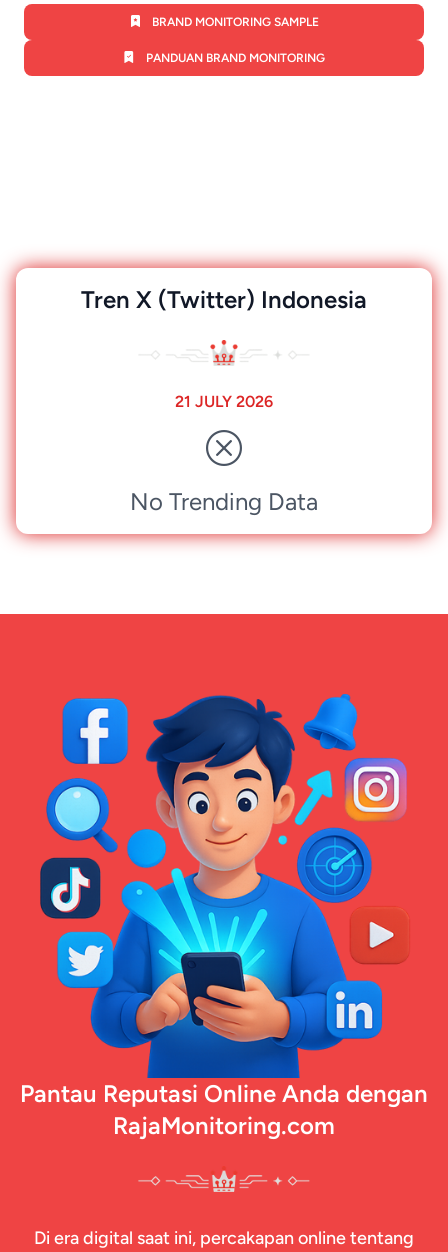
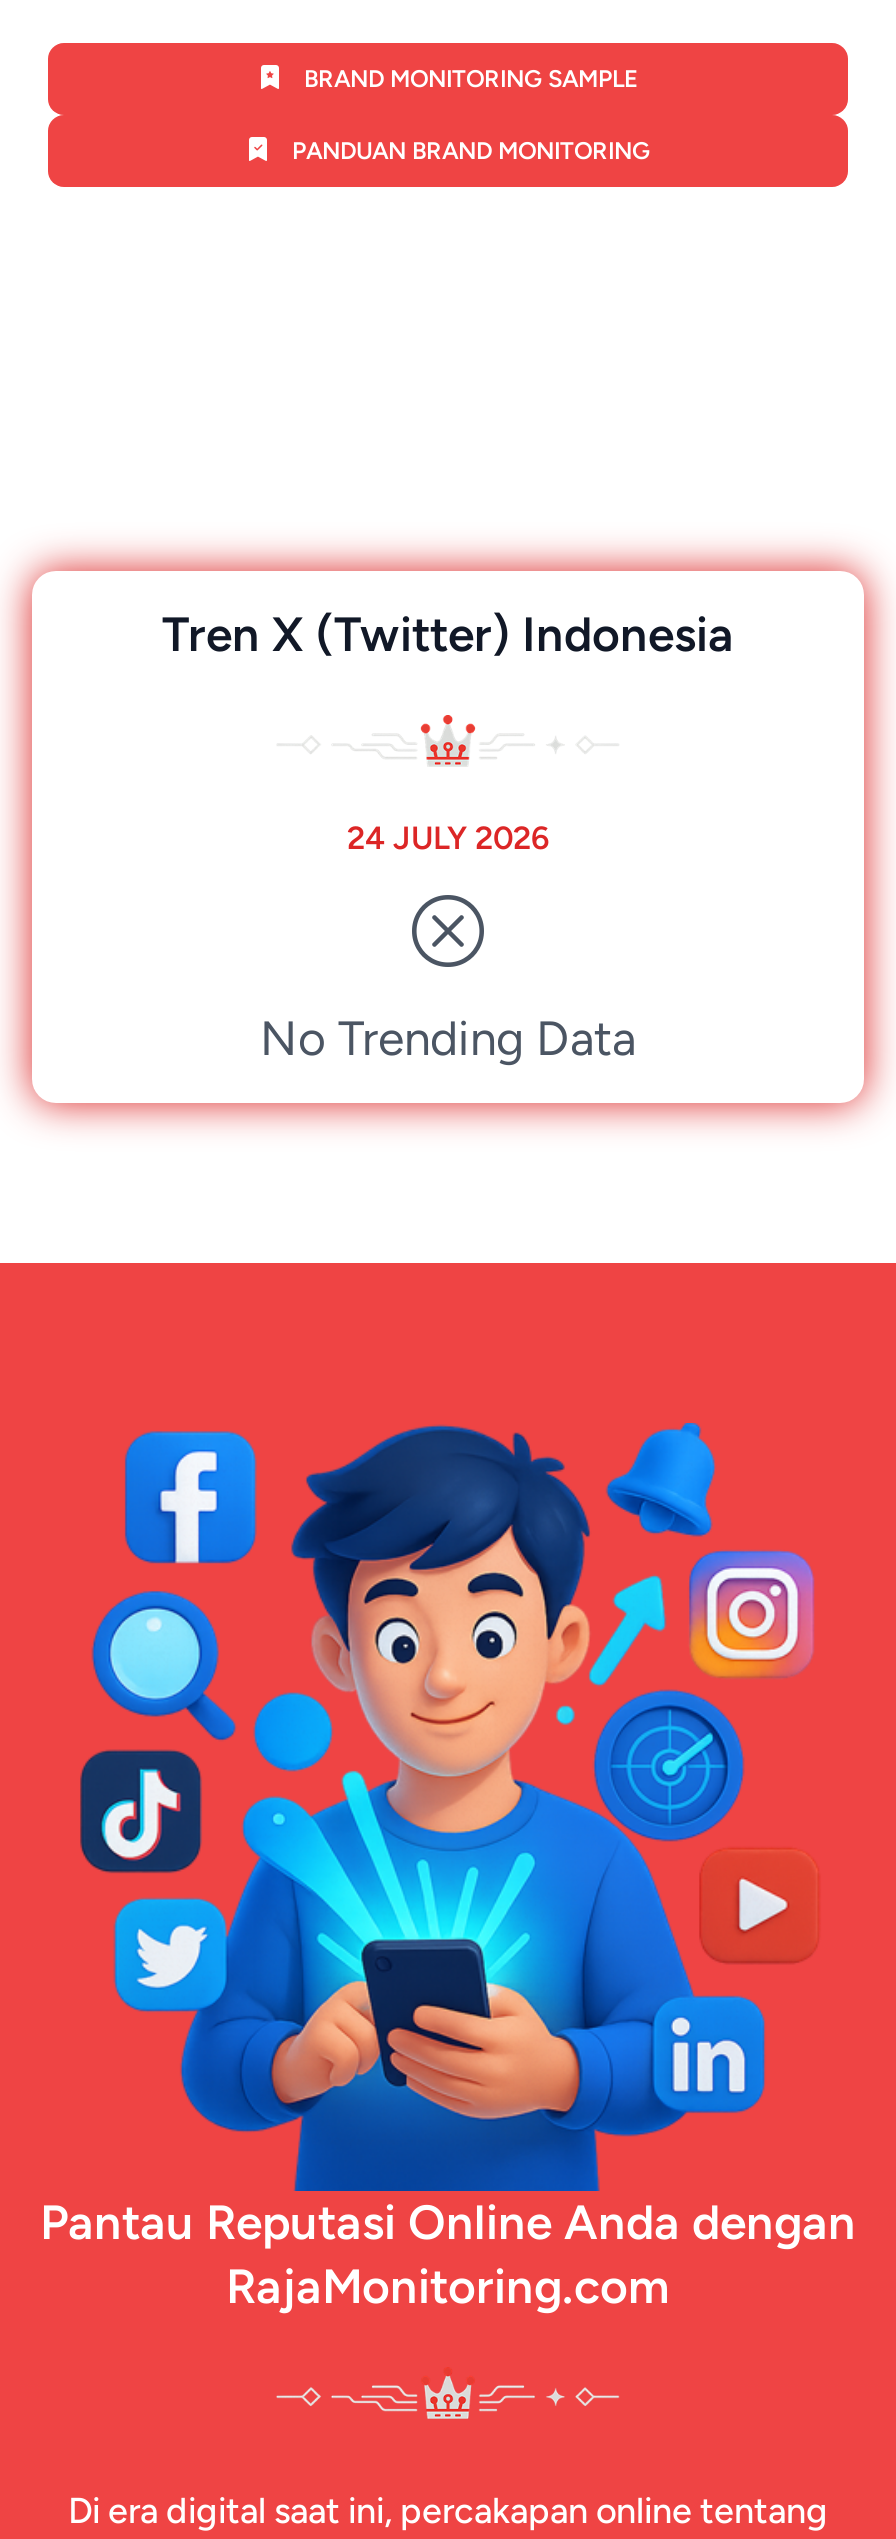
[175,392,273,411] 21 JULY 2026 -> [347,819,549,857] 24 JULY 2026

